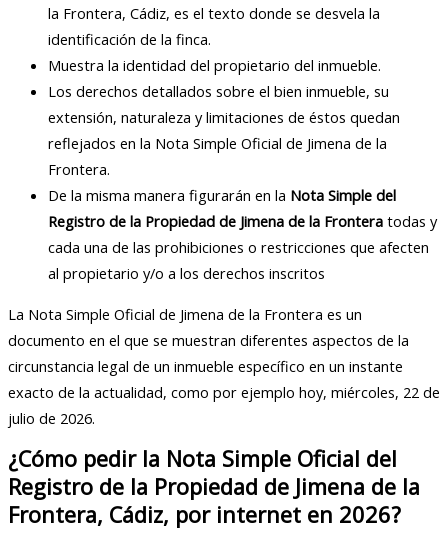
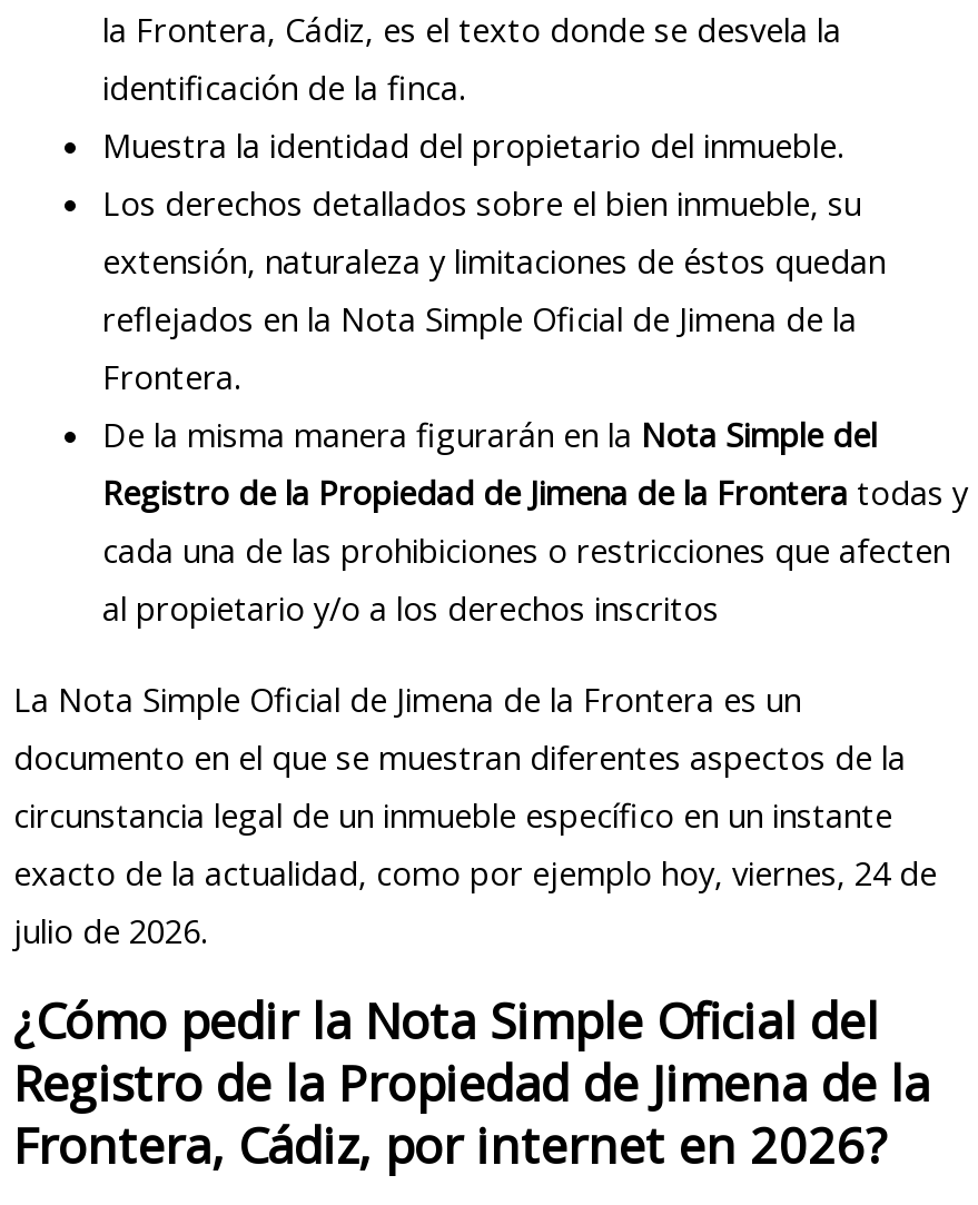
[8,382,440,402] exacto de la actualidad, como por ejemplo hoy, miércoles, 22 de -> [13,850,937,894] exacto de la actualidad, como por ejemplo hoy, viernes, 24 de

